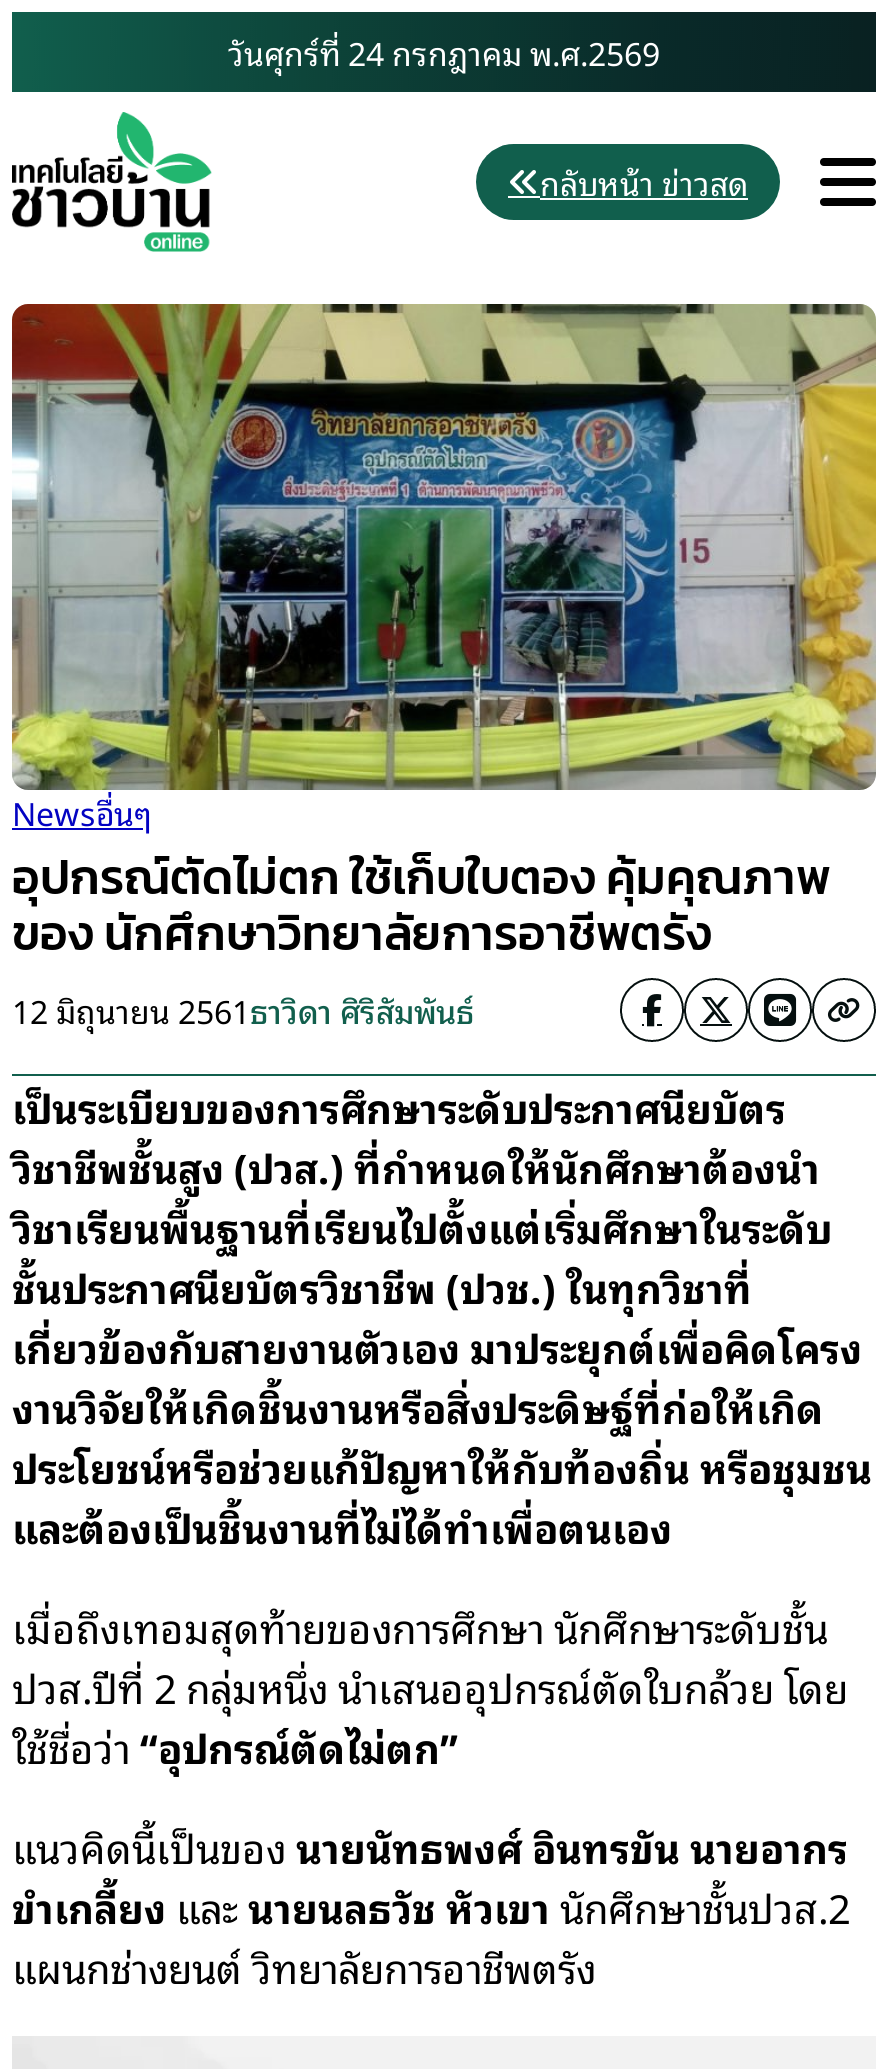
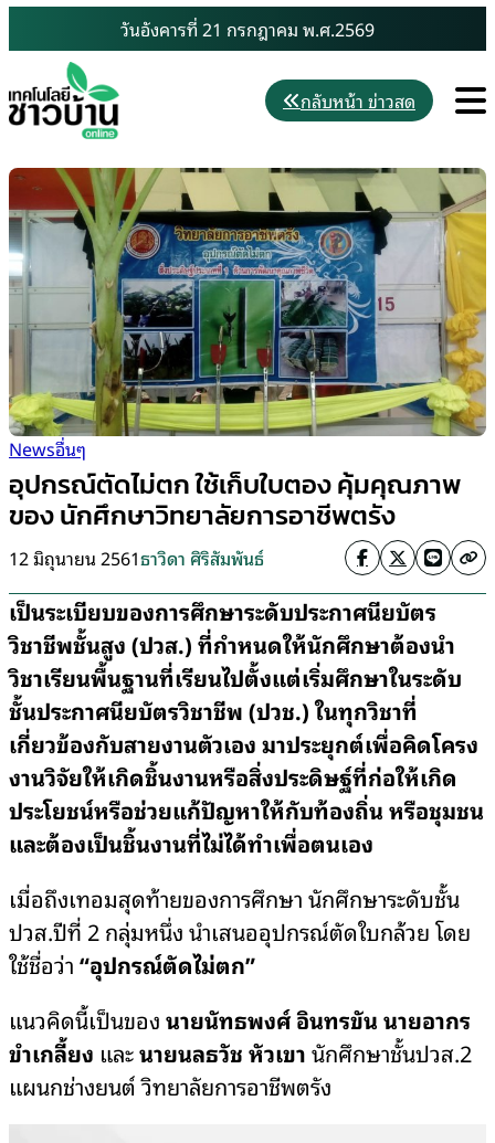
[228,26,660,78] วันศุกร์ที่ 24 กรกฎาคม พ.ศ.2569 -> [120,14,375,43] วันอังคารที่ 21 กรกฎาคม พ.ศ.2569

